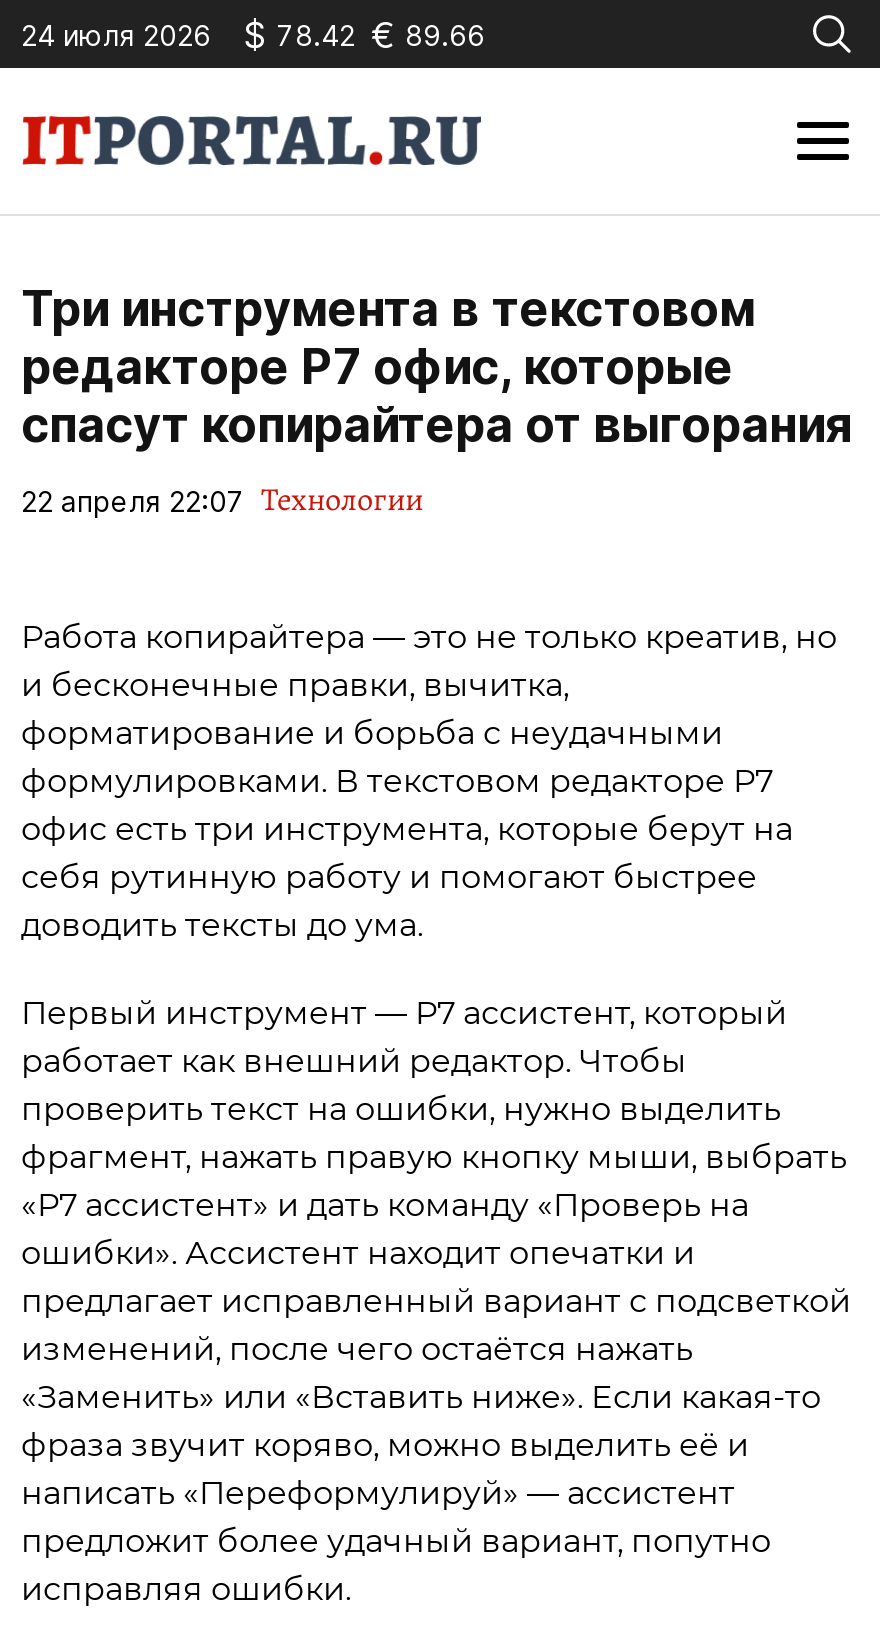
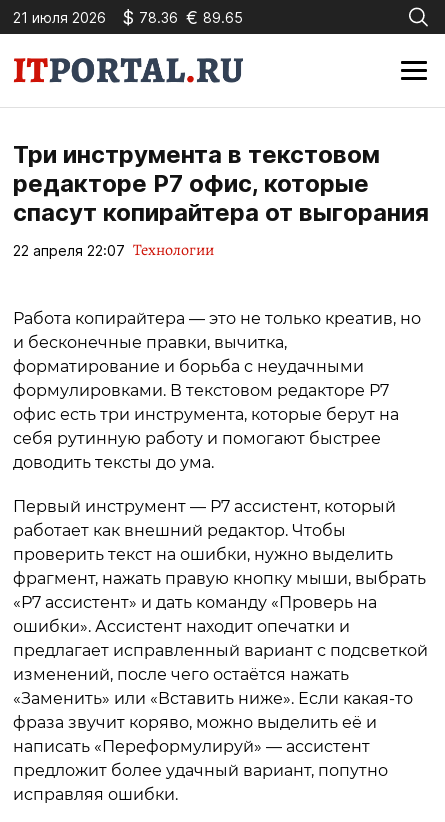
[21,17,211,51] 24 июля 2026 -> [13,8,106,25] 21 июля 2026
[243,13,485,55] $ 78.42 € 89.66 -> [122,6,243,27] $ 78.36 € 89.65

